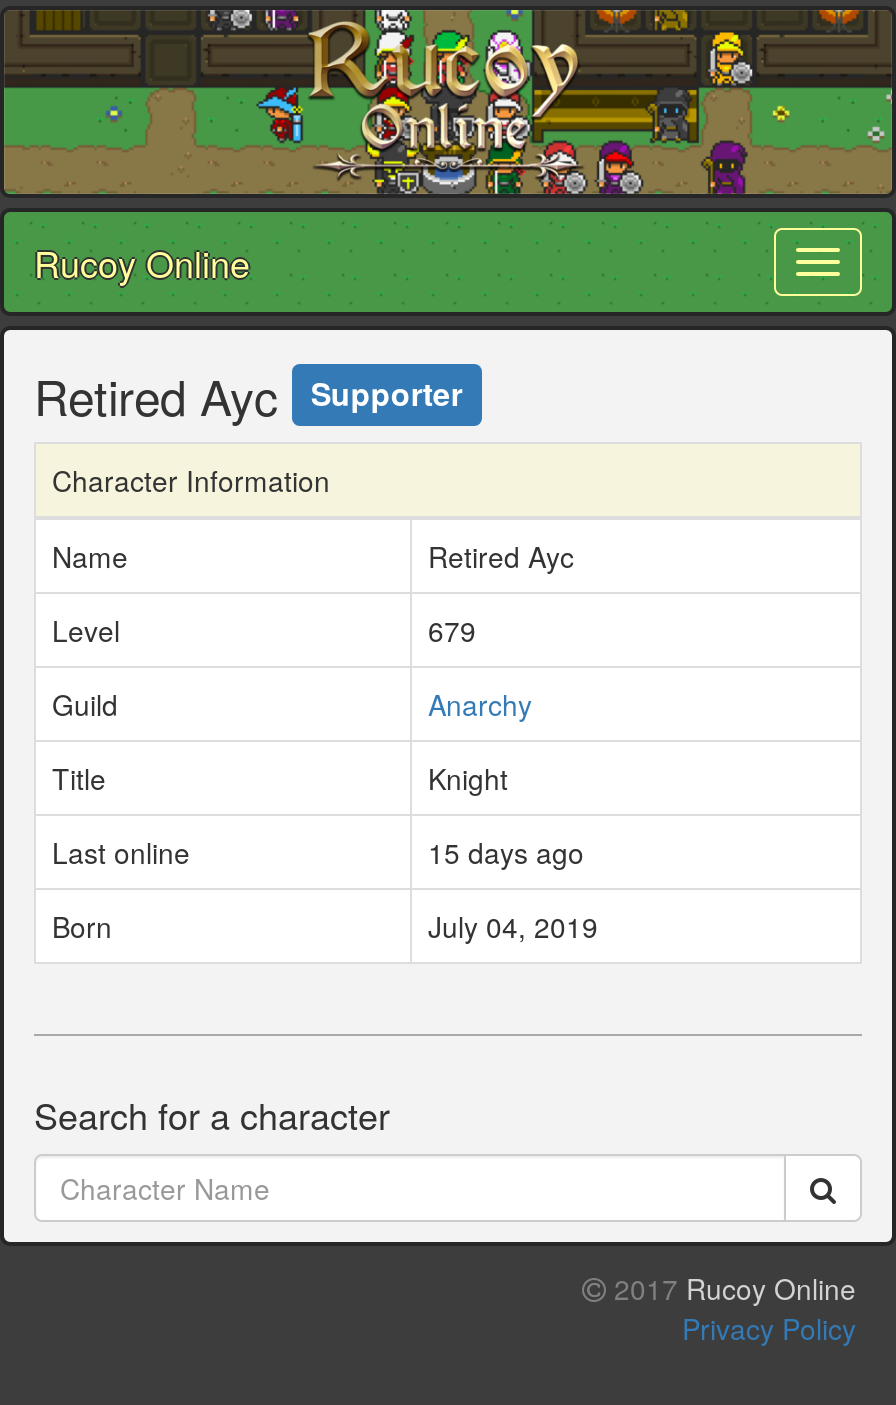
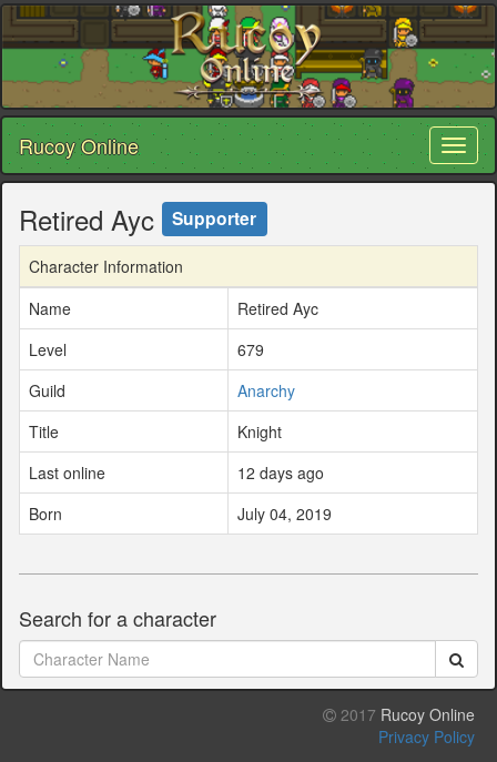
[428,831,584,871] 15 days ago -> [237,461,324,483] 12 days ago

